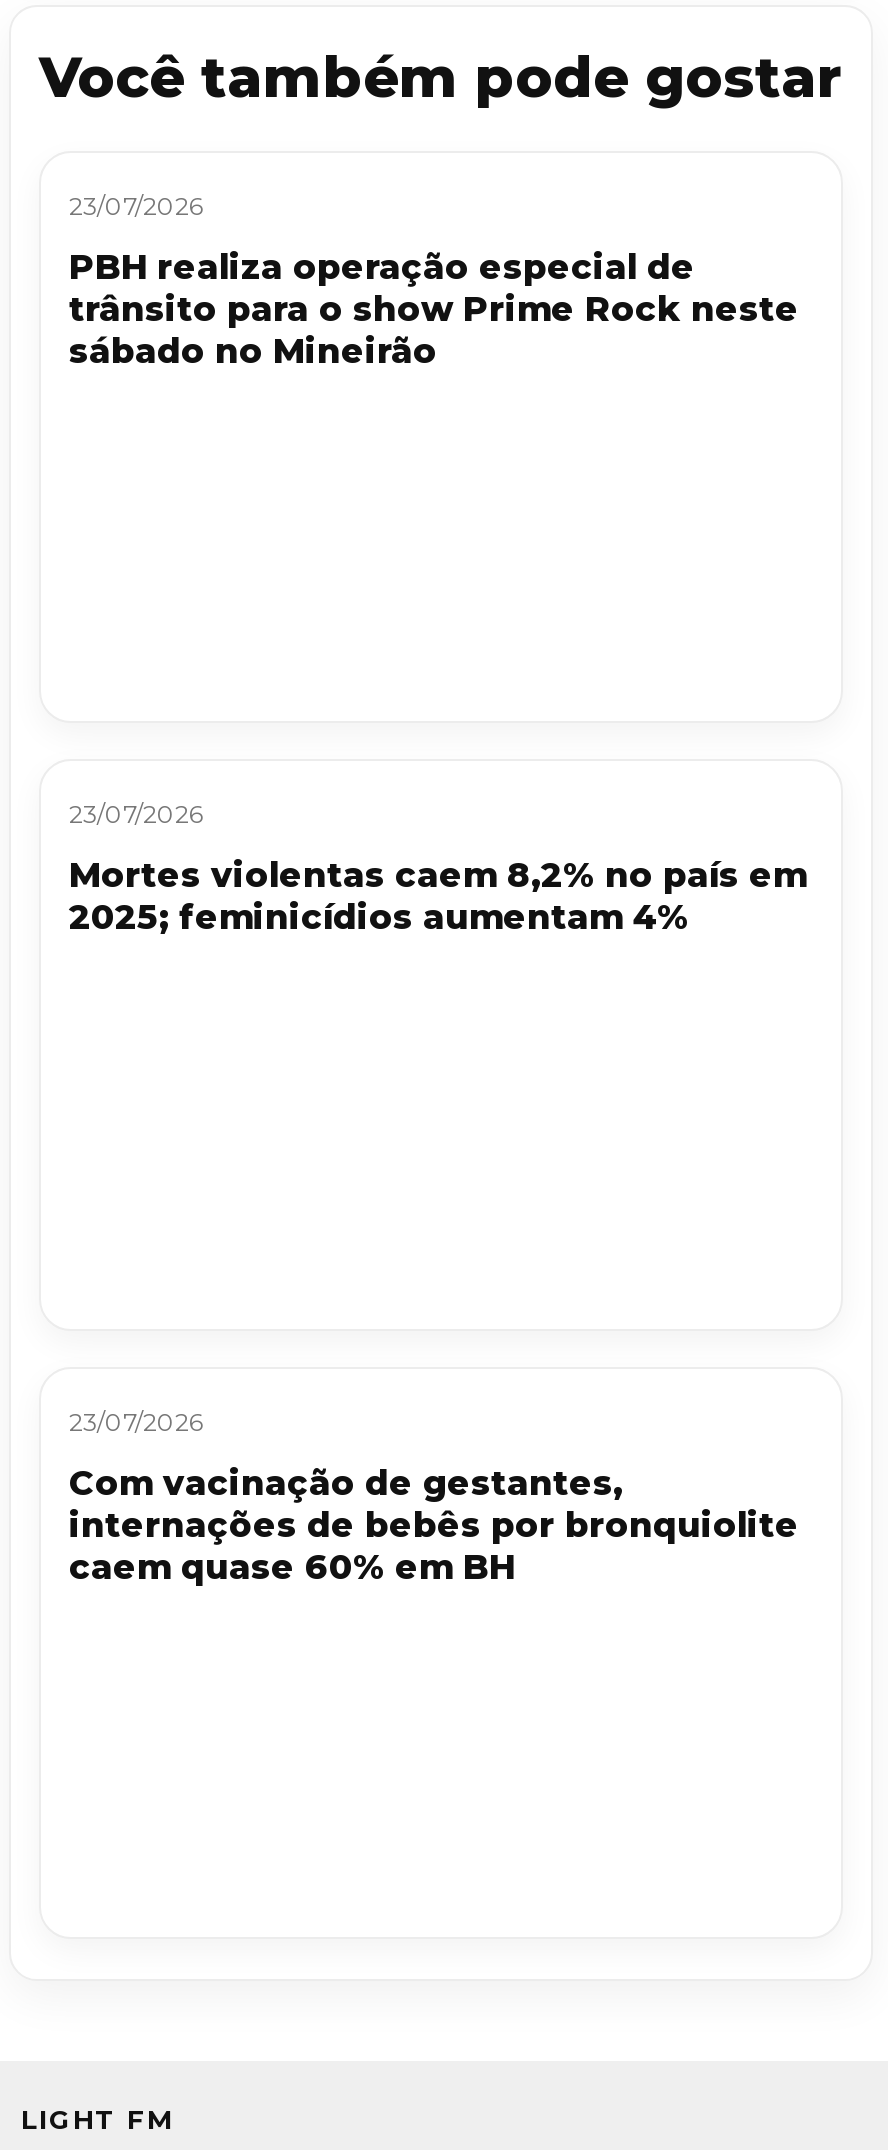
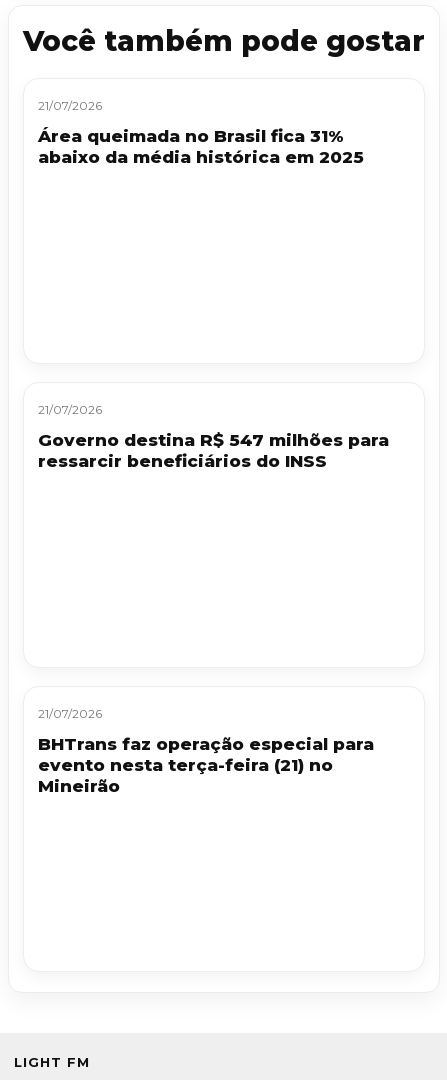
[69,190,203,220] 23/07/2026 -> [38,97,102,112] 21/07/2026
[69,246,799,370] PBH realiza operação especial de | trânsito para o show Prime Rock neste | sábado no Mineirão -> [38,125,364,166] Área queimada no Brasil fica 31% | abaixo da média histórica em 2025
[69,798,203,828] 23/07/2026 -> [38,401,102,416] 21/07/2026
[69,854,807,936] Mortes violentas caem 8,2% no país em | 2025; feminicídios aumentam 4% -> [38,429,389,470] Governo destina R$ 547 milhões para | ressarcir beneficiários do INSS
[69,1406,203,1436] 23/07/2026 -> [38,705,102,720] 21/07/2026
[69,1462,799,1586] Com vacinação de gestantes, | internações de bebês por bronquiolite | caem quase 60% em BH -> [38,733,374,795] BHTrans faz operação especial para | evento nesta terça-feira (21) no | Mineirão

